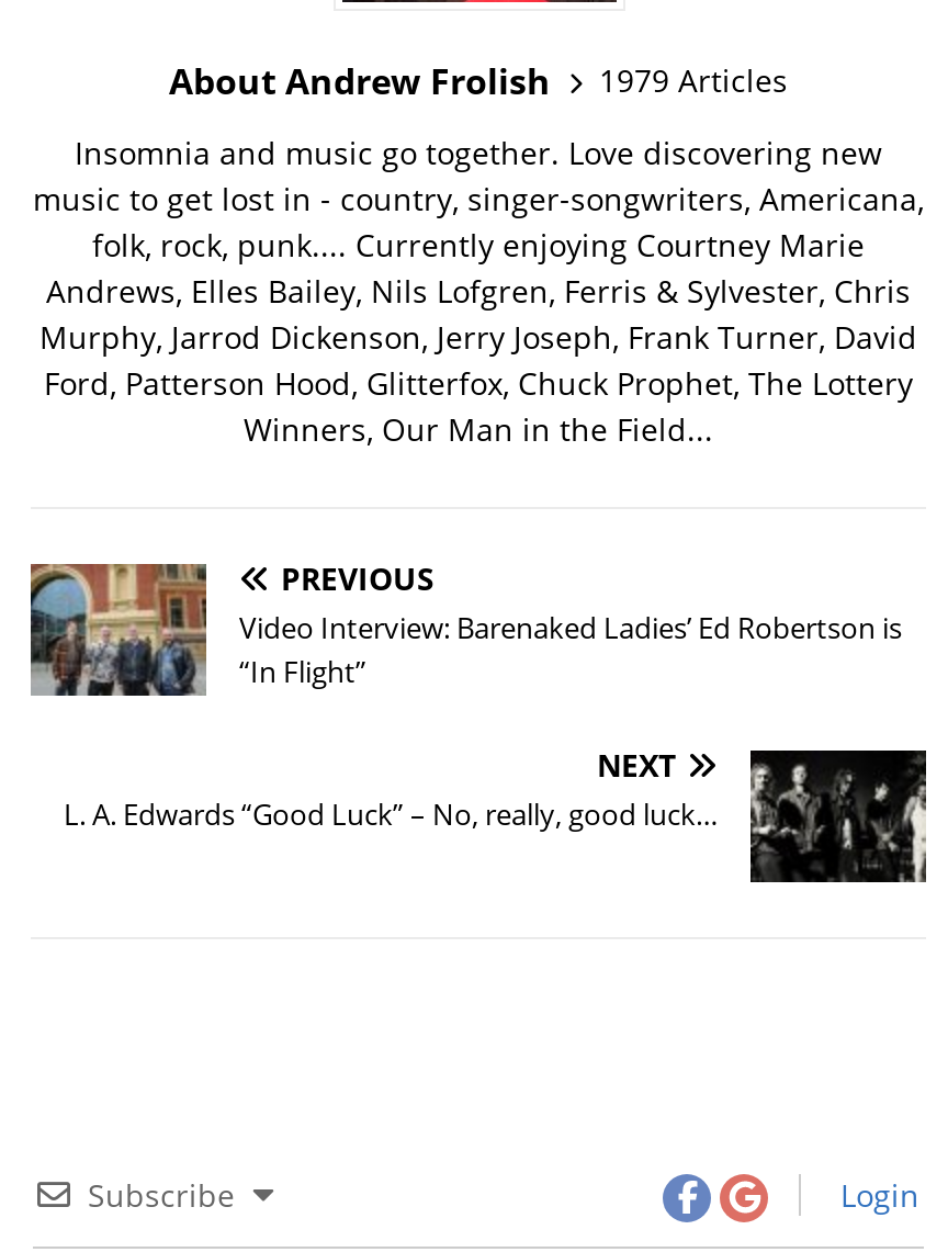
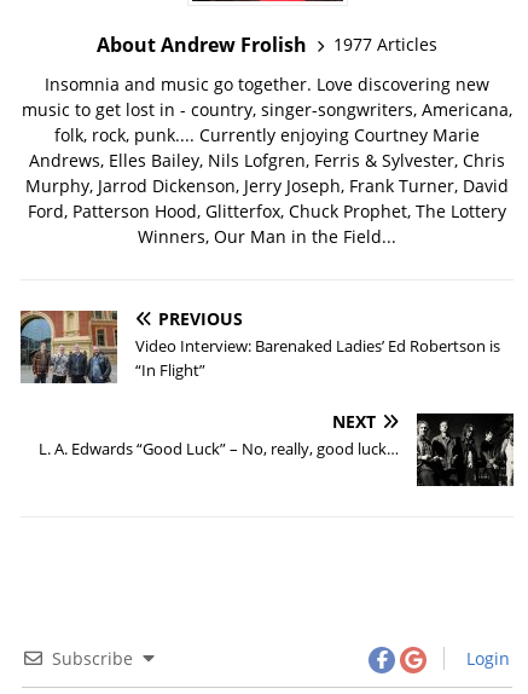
[169,57,788,105] About Andrew Frolish 1979 Articles -> [97,31,437,58] About Andrew Frolish 1977 Articles

